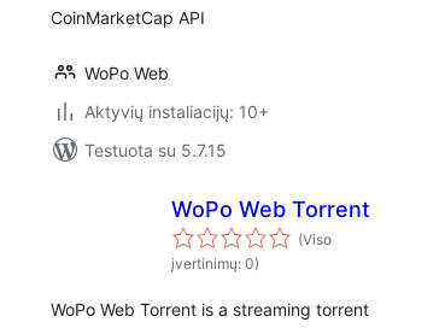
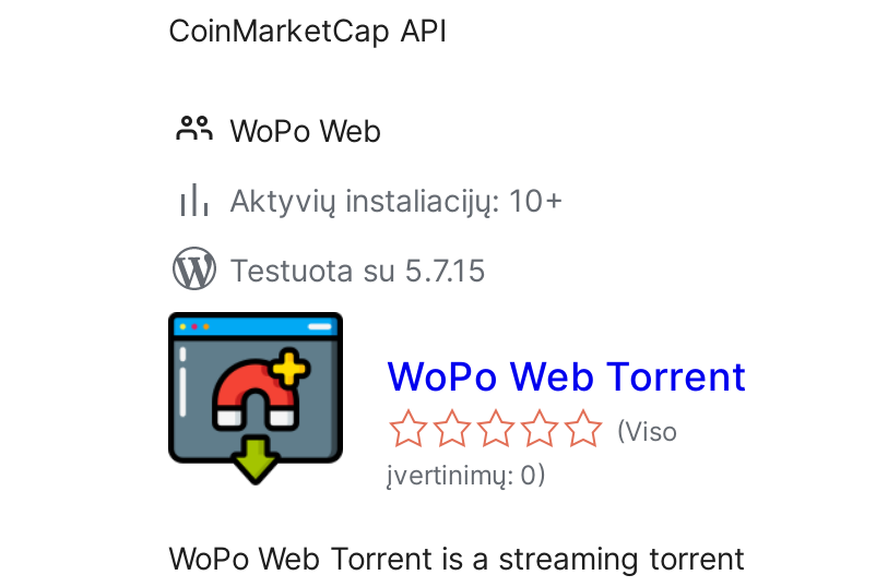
none -> [166,310,345,487] [image]

